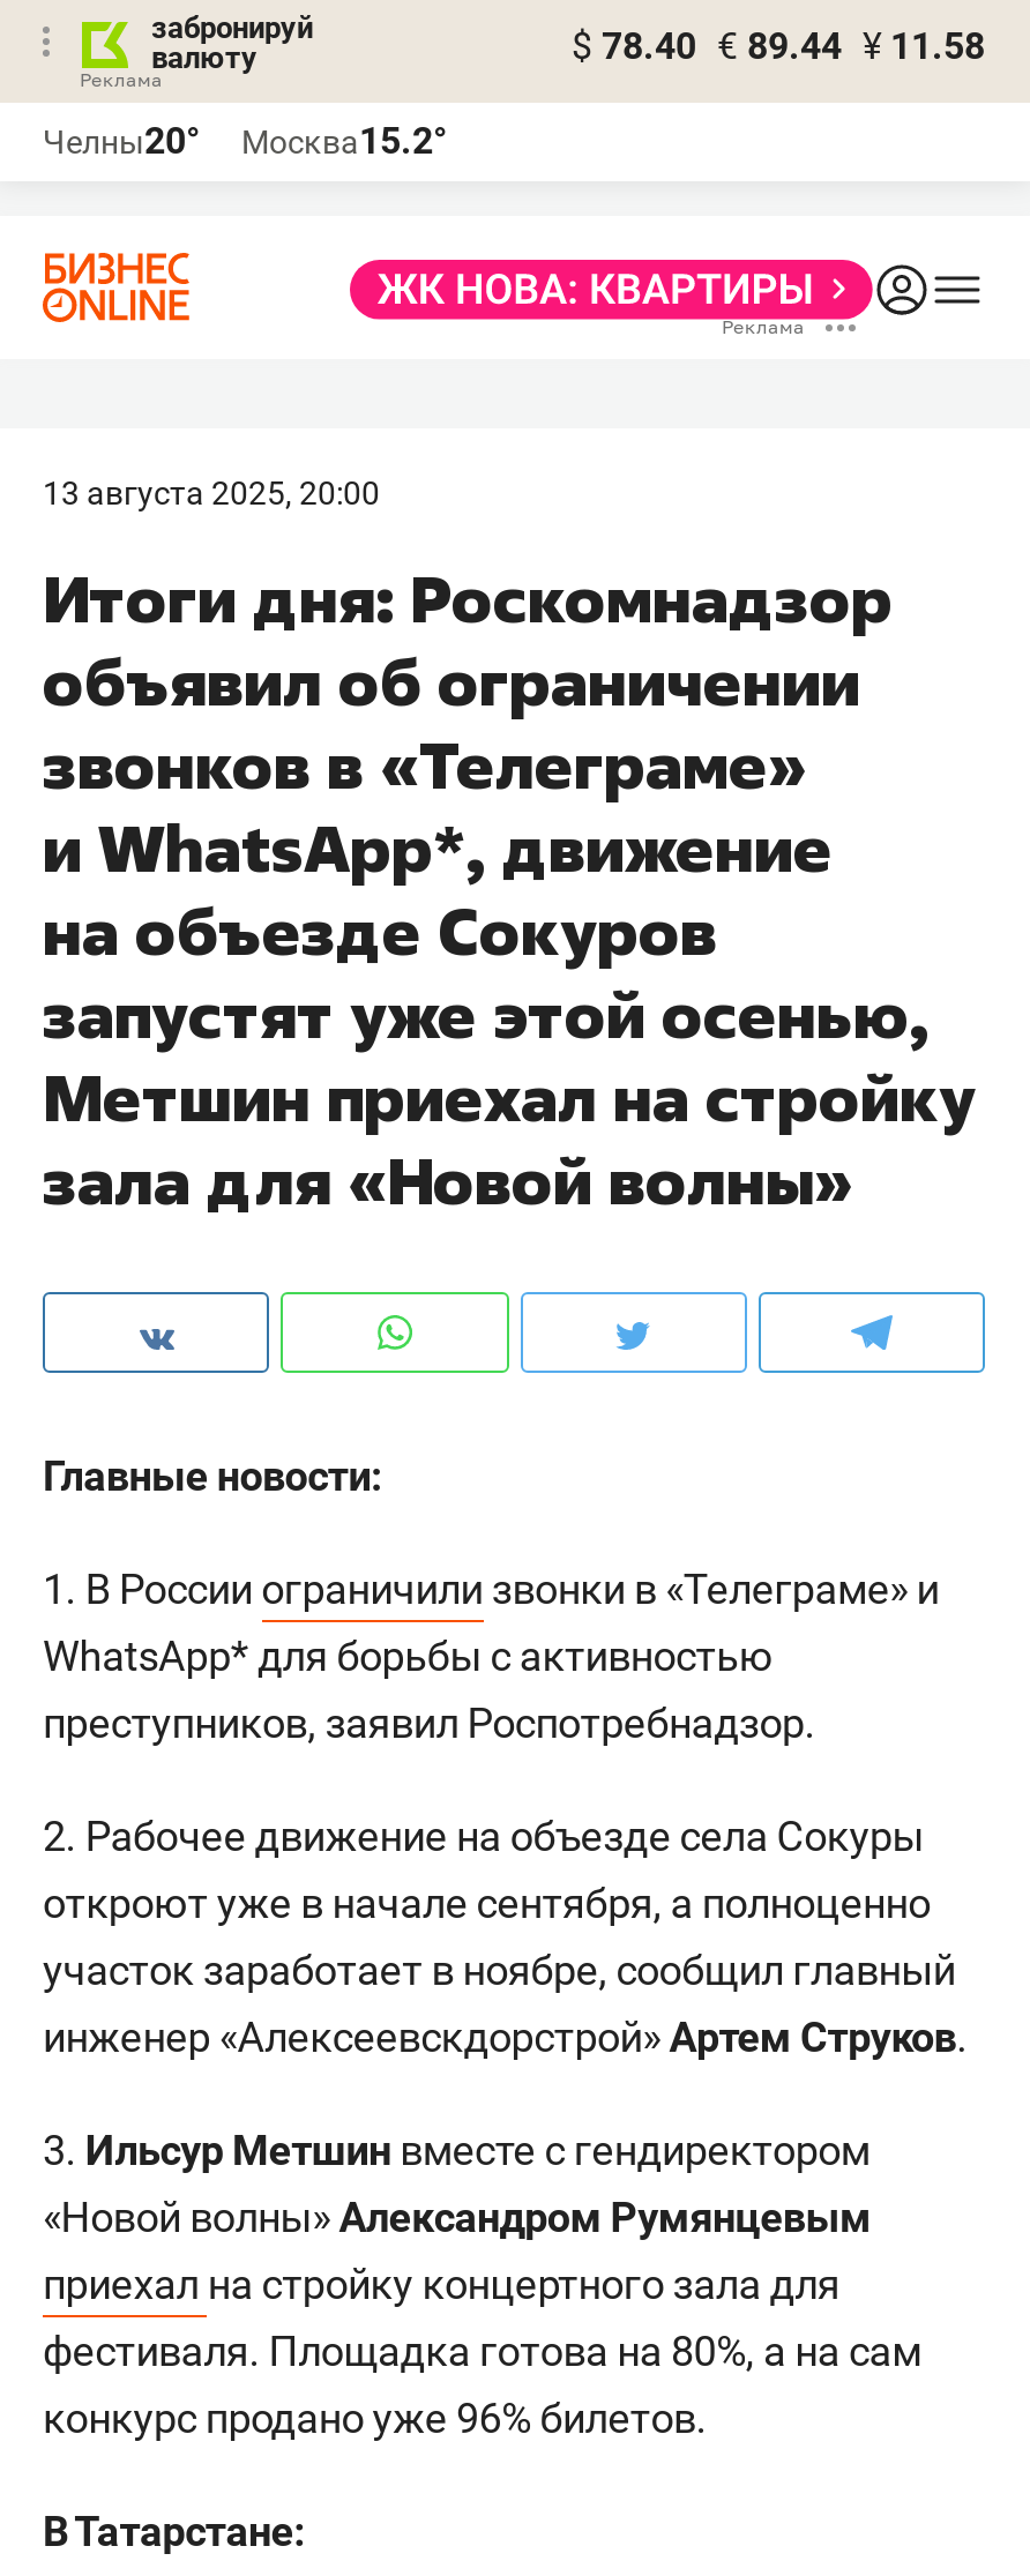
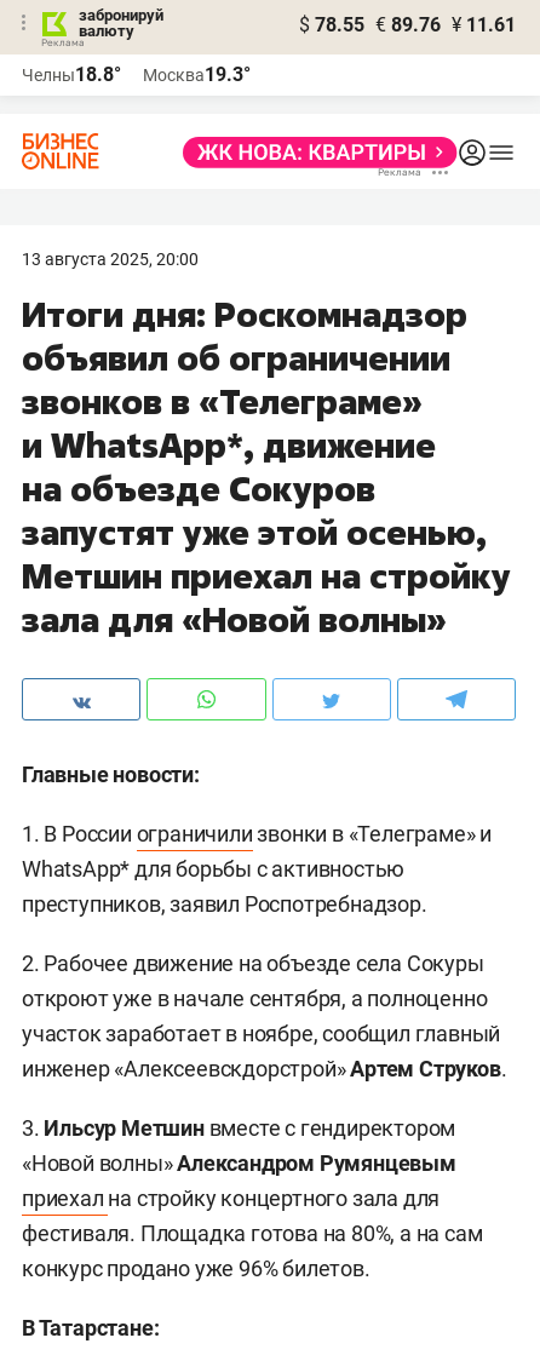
[572,24,985,68] $ 78.40 € 89.44 ¥ 11.58 -> [299,13,516,36] $ 78.55 € 89.76 ¥ 11.61
[43,119,200,163] Челны20° -> [22,63,121,86] Челны18.8°
[241,119,447,163] Москва15.2° -> [143,63,251,86] Москва19.3°

